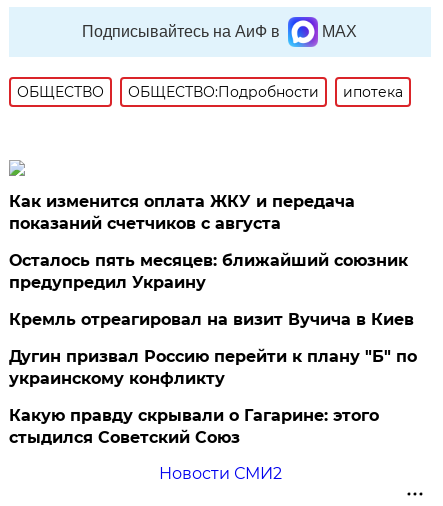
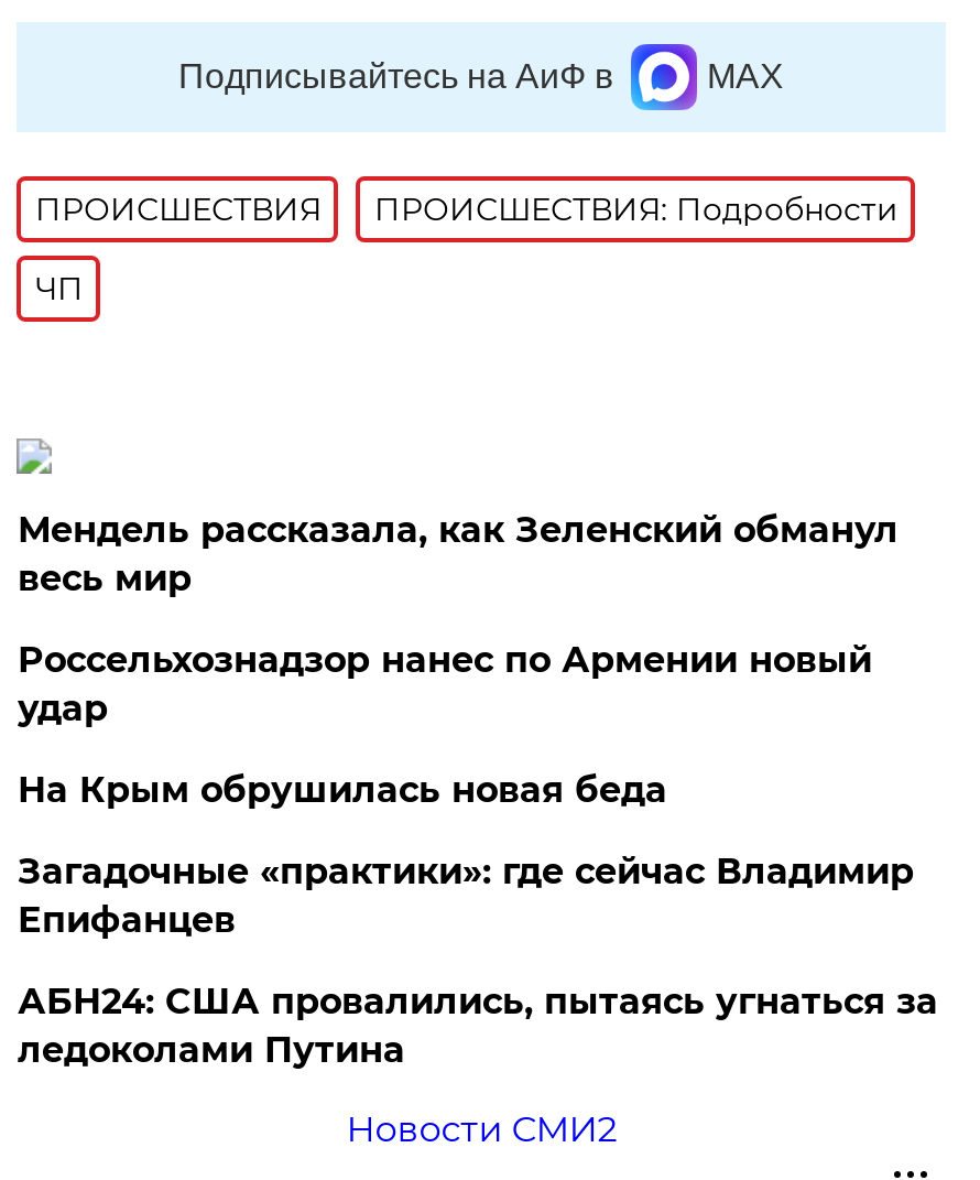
[17,83,403,101] ОБЩЕСТВО | ОБЩЕСТВО:Подробности | ипотека -> [35,190,898,308] ПРОИСШЕСТВИЯ | ПРОИСШЕСТВИЯ: Подробности | ЧП
[9,192,417,447] Как изменится оплата ЖКУ и передача | показаний счетчиков с августа | Осталось пять месяцев: ближайший союзник | предупредил Украину | Кремль отреагировал на визит Вучича в Киев | Дугин призвал Россию перейти к плану "Б" по | украинскому конфликту | Какую правду скрывали о Гагарине: этого | стыдился Советский Союз -> [17,509,938,1071] Мендель рассказала, как Зеленский обманул | весь мир | Россельхознадзор нанес по Армении новый | удар | На Крым обрушилась новая беда | Загадочные «практики»: где сейчас Владимир | Епифанцев | АБН24: США провалились, пытаясь угнаться за | ледоколами Путина

